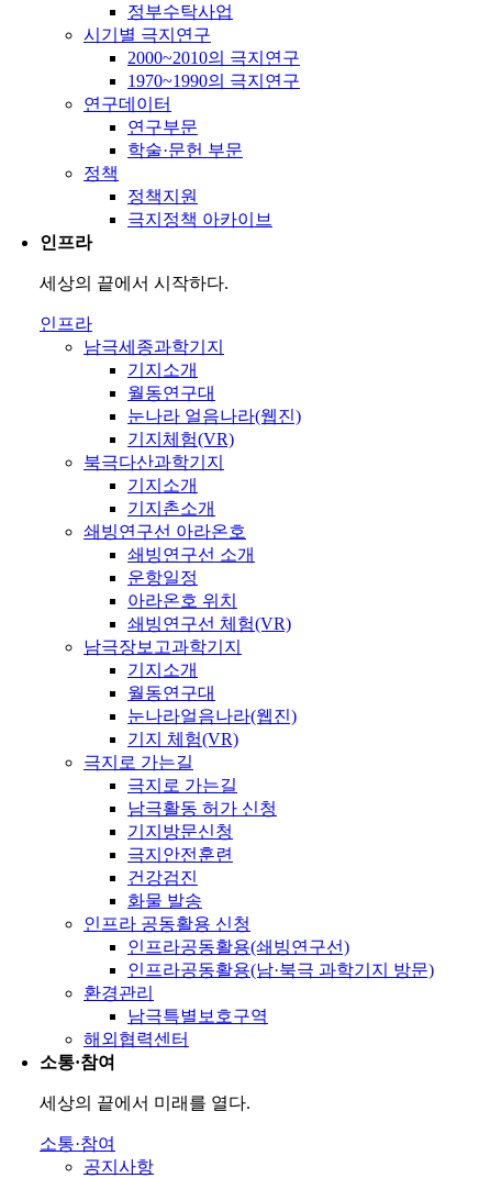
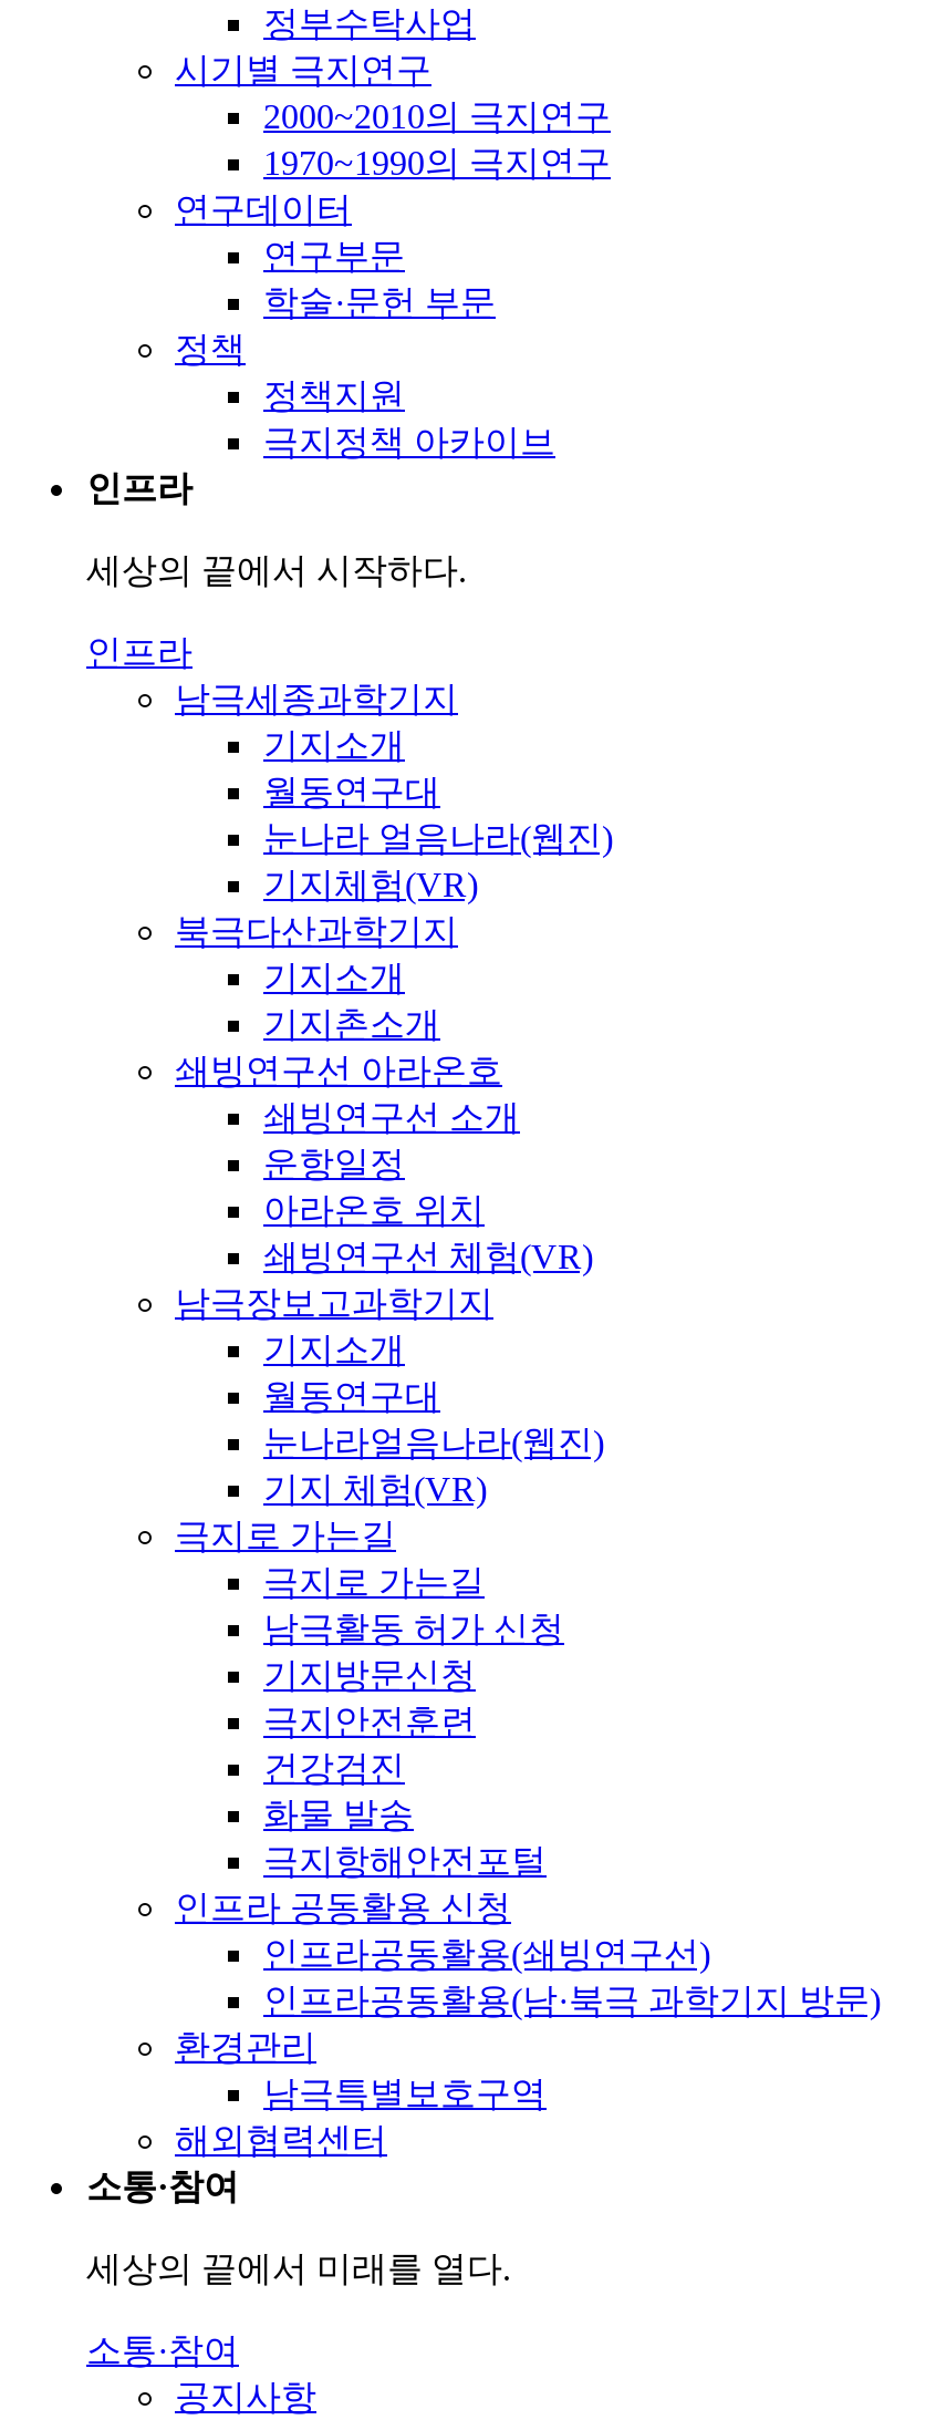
none -> [263,1842,547,1880] 극지항해안전포털

